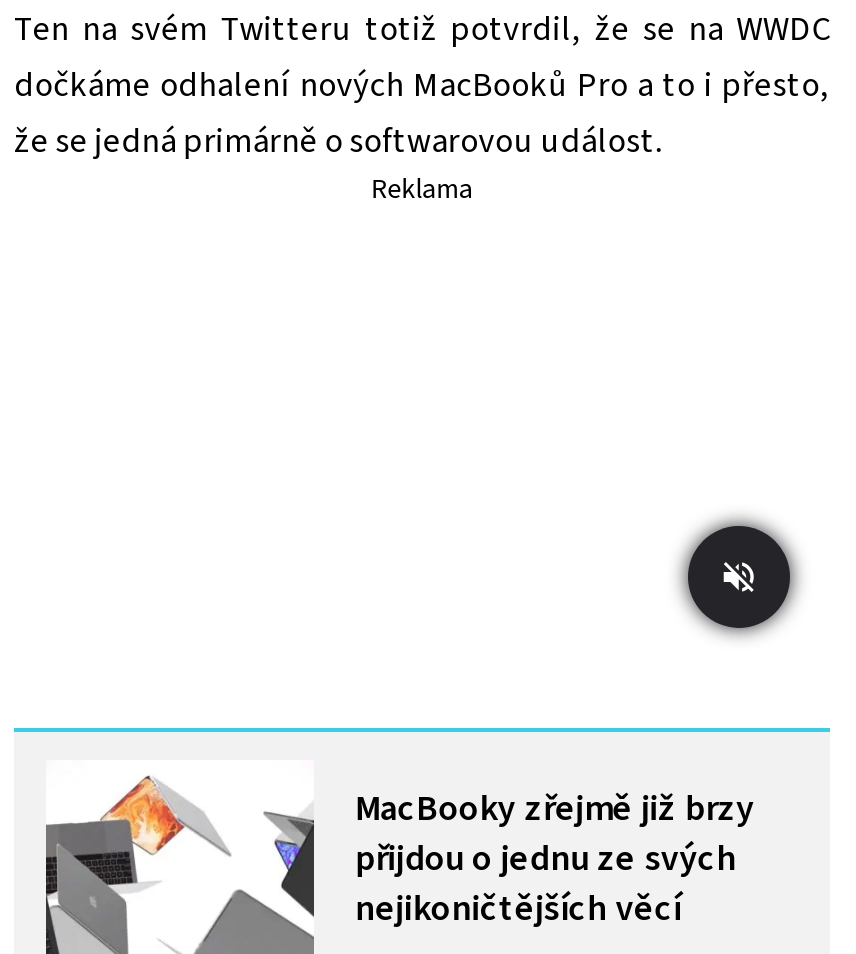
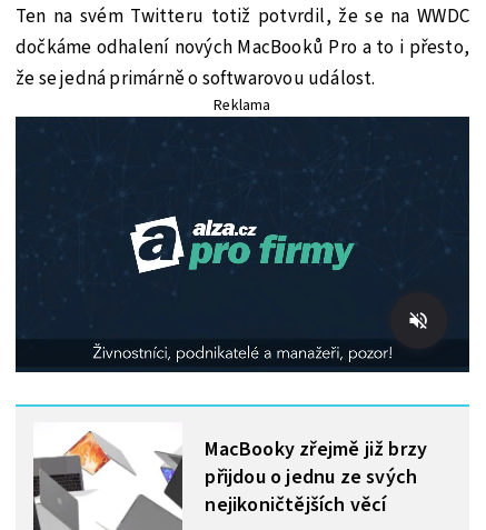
none -> [14,116,470,373] [image]

